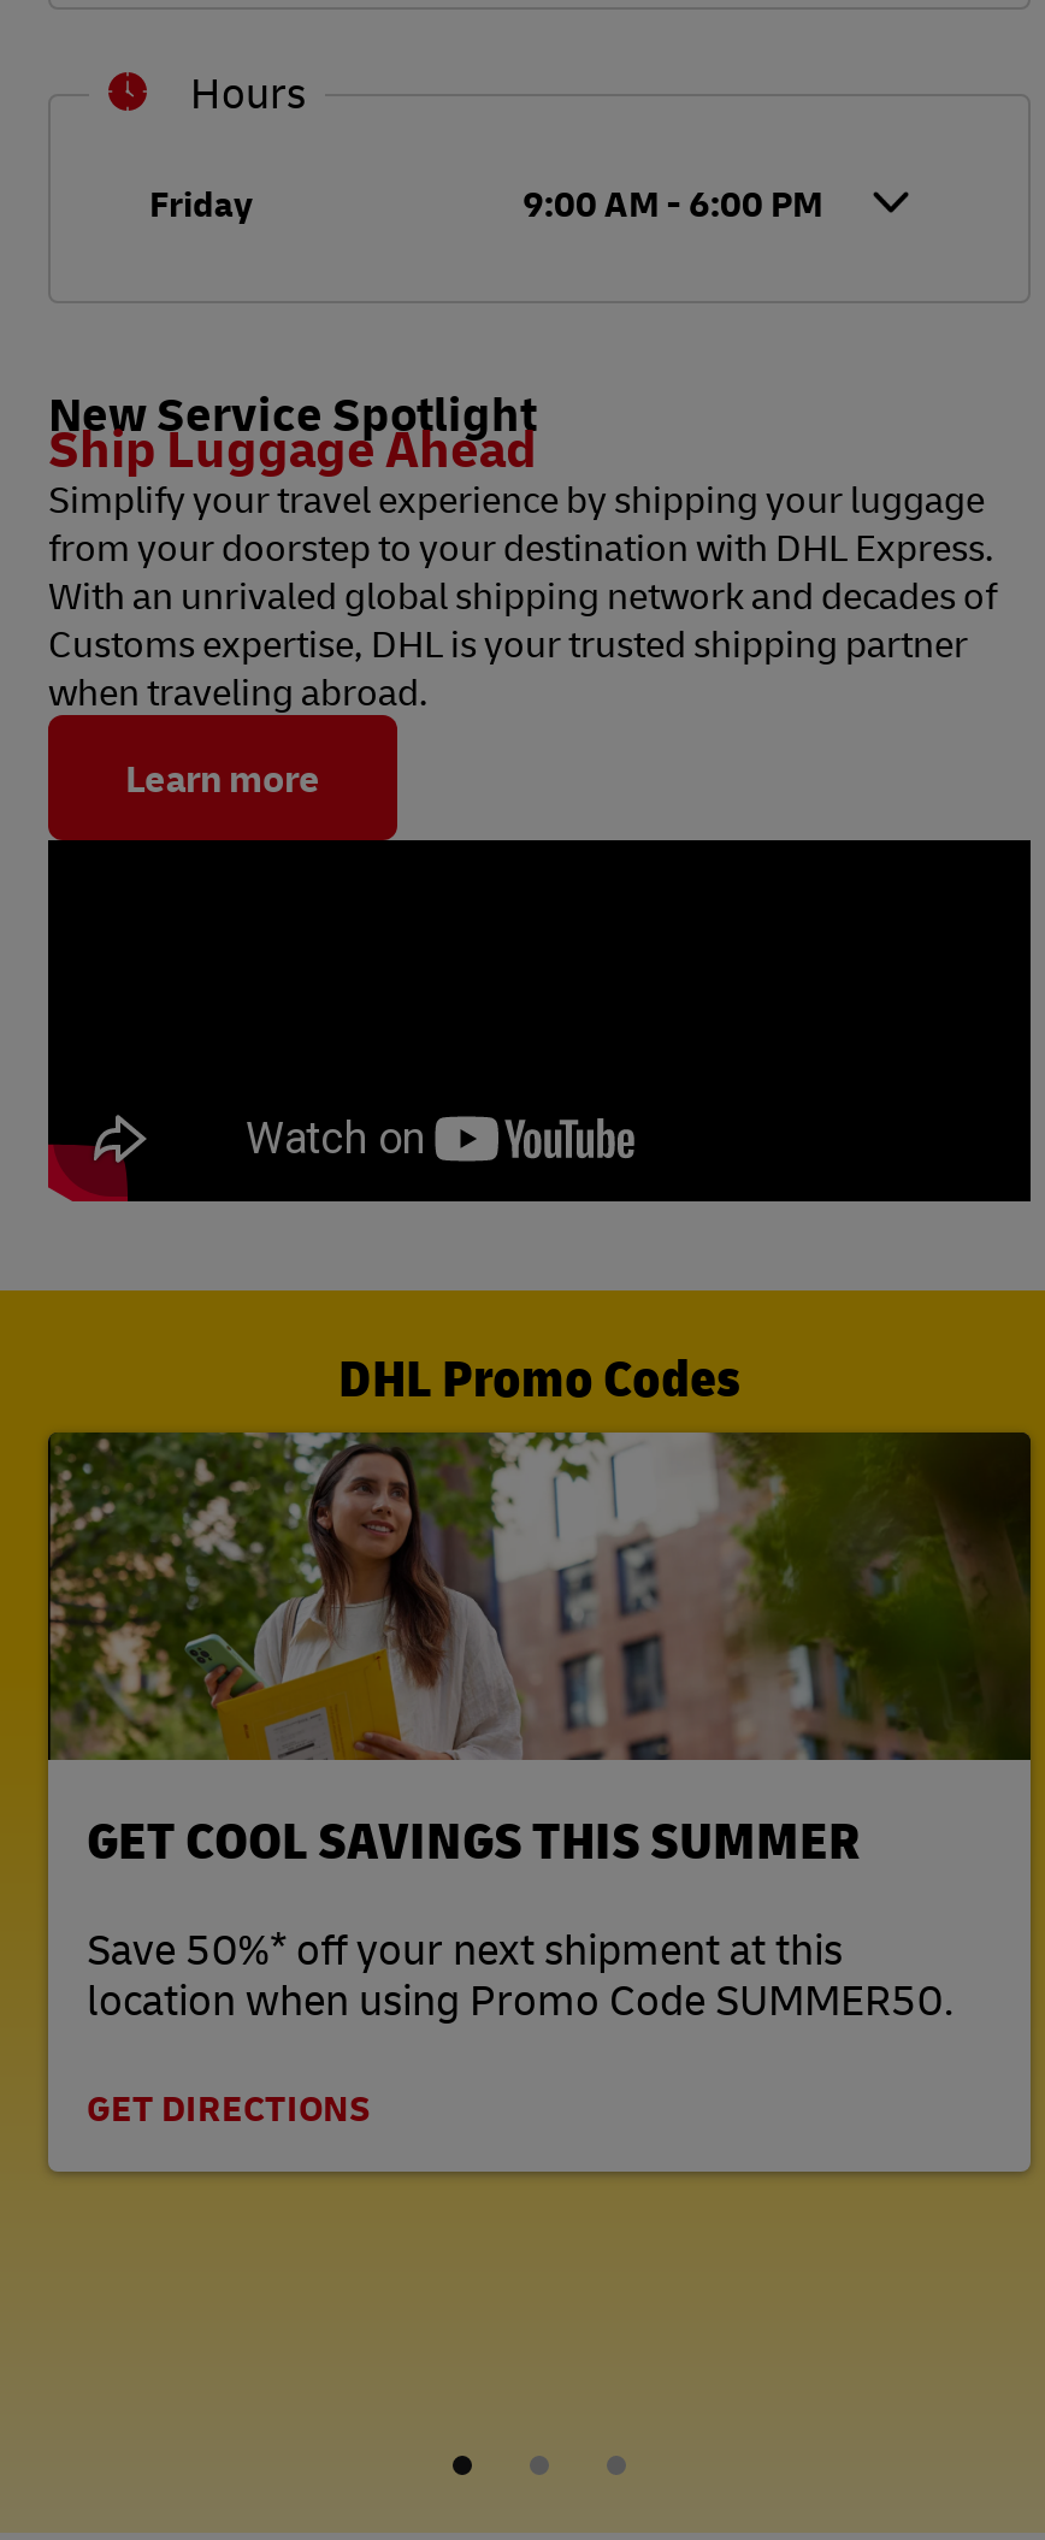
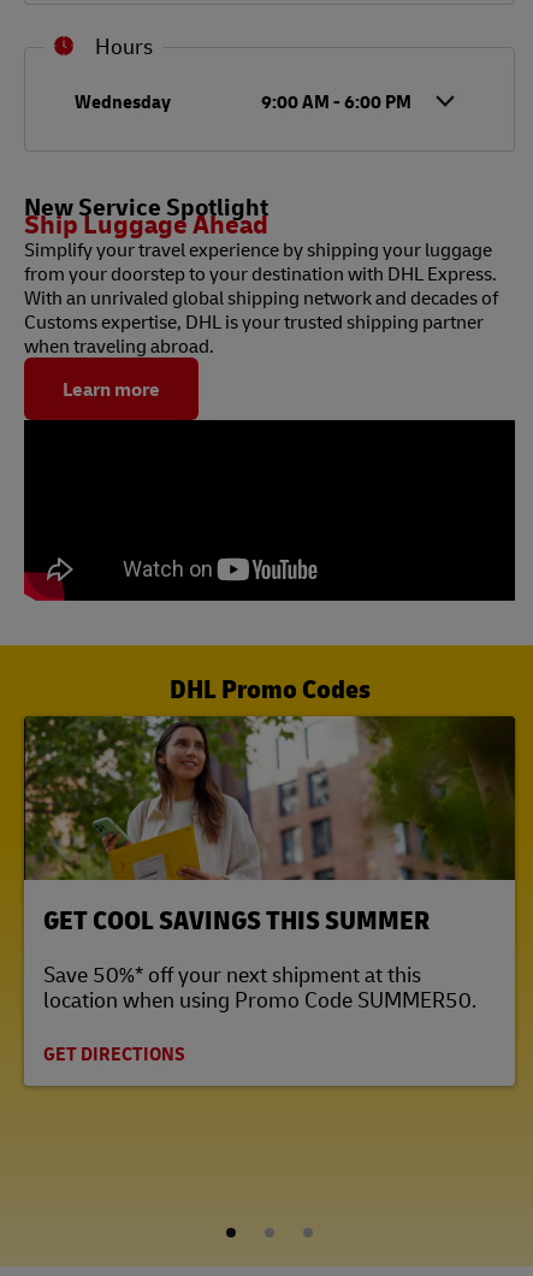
[149,178,253,229] Friday -> [75,89,171,114] Wednesday

